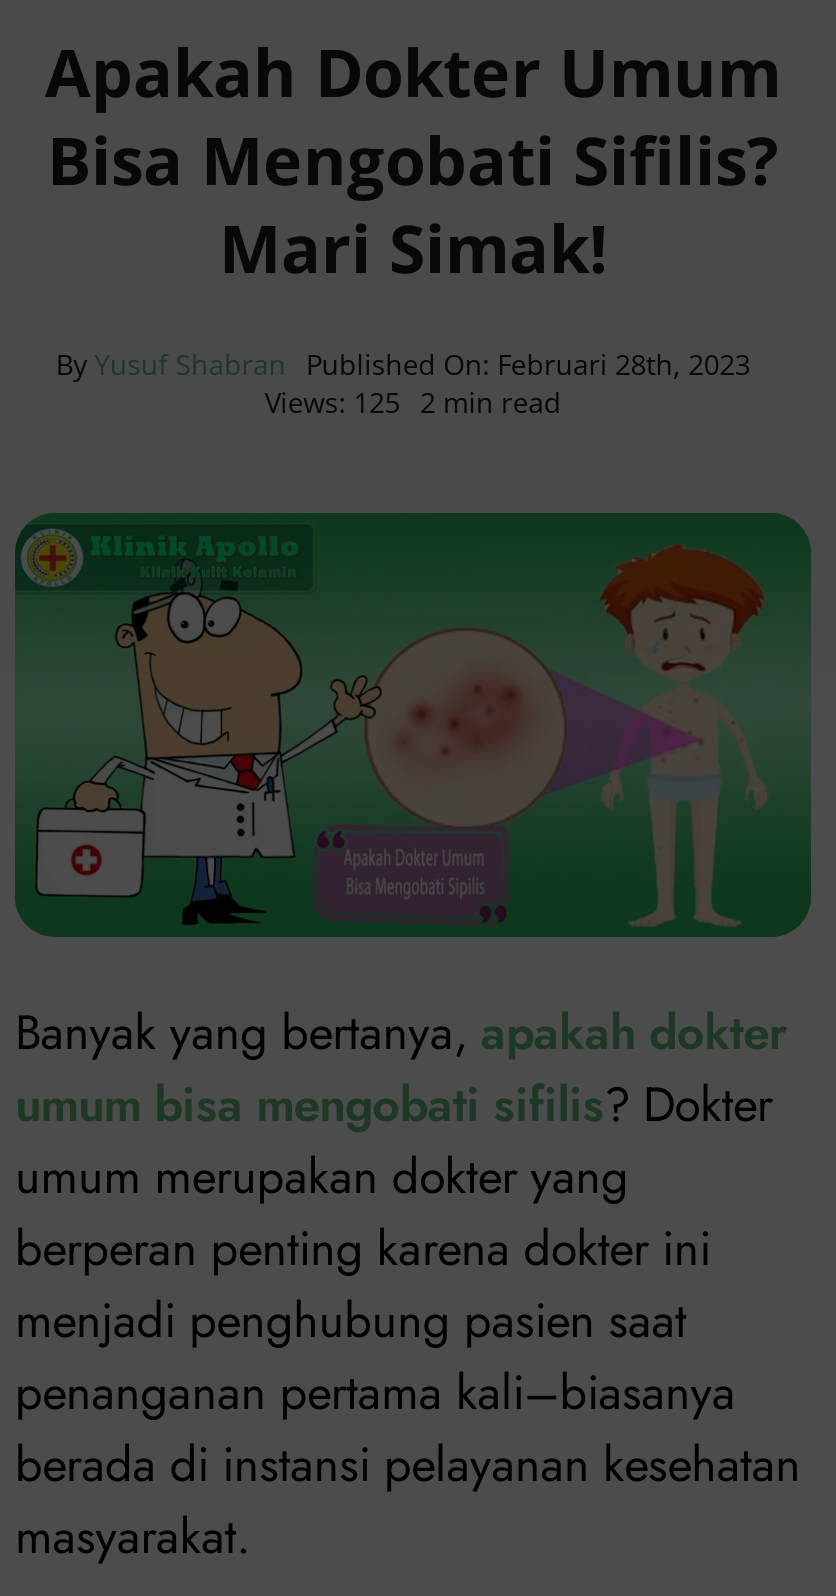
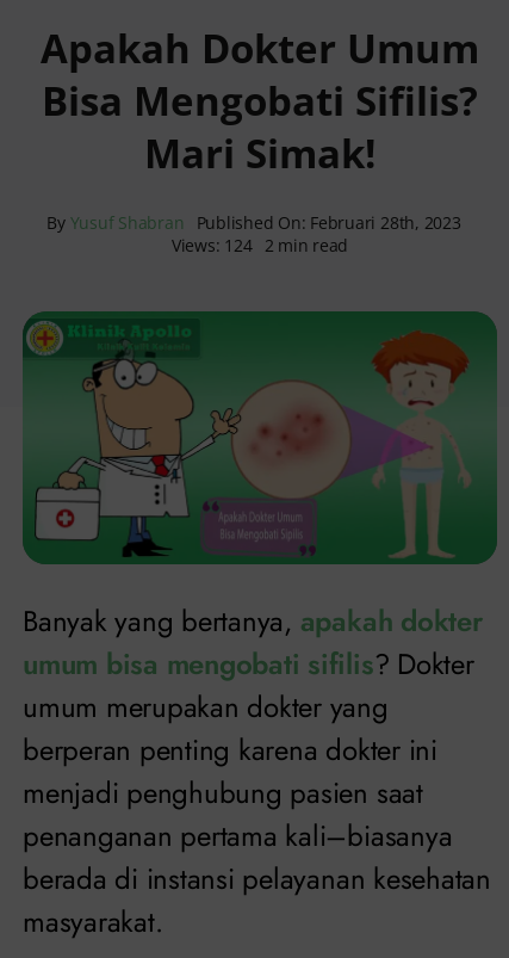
[265,382,561,420] Views: 125 2 min read -> [172,233,348,256] Views: 124 2 min read

